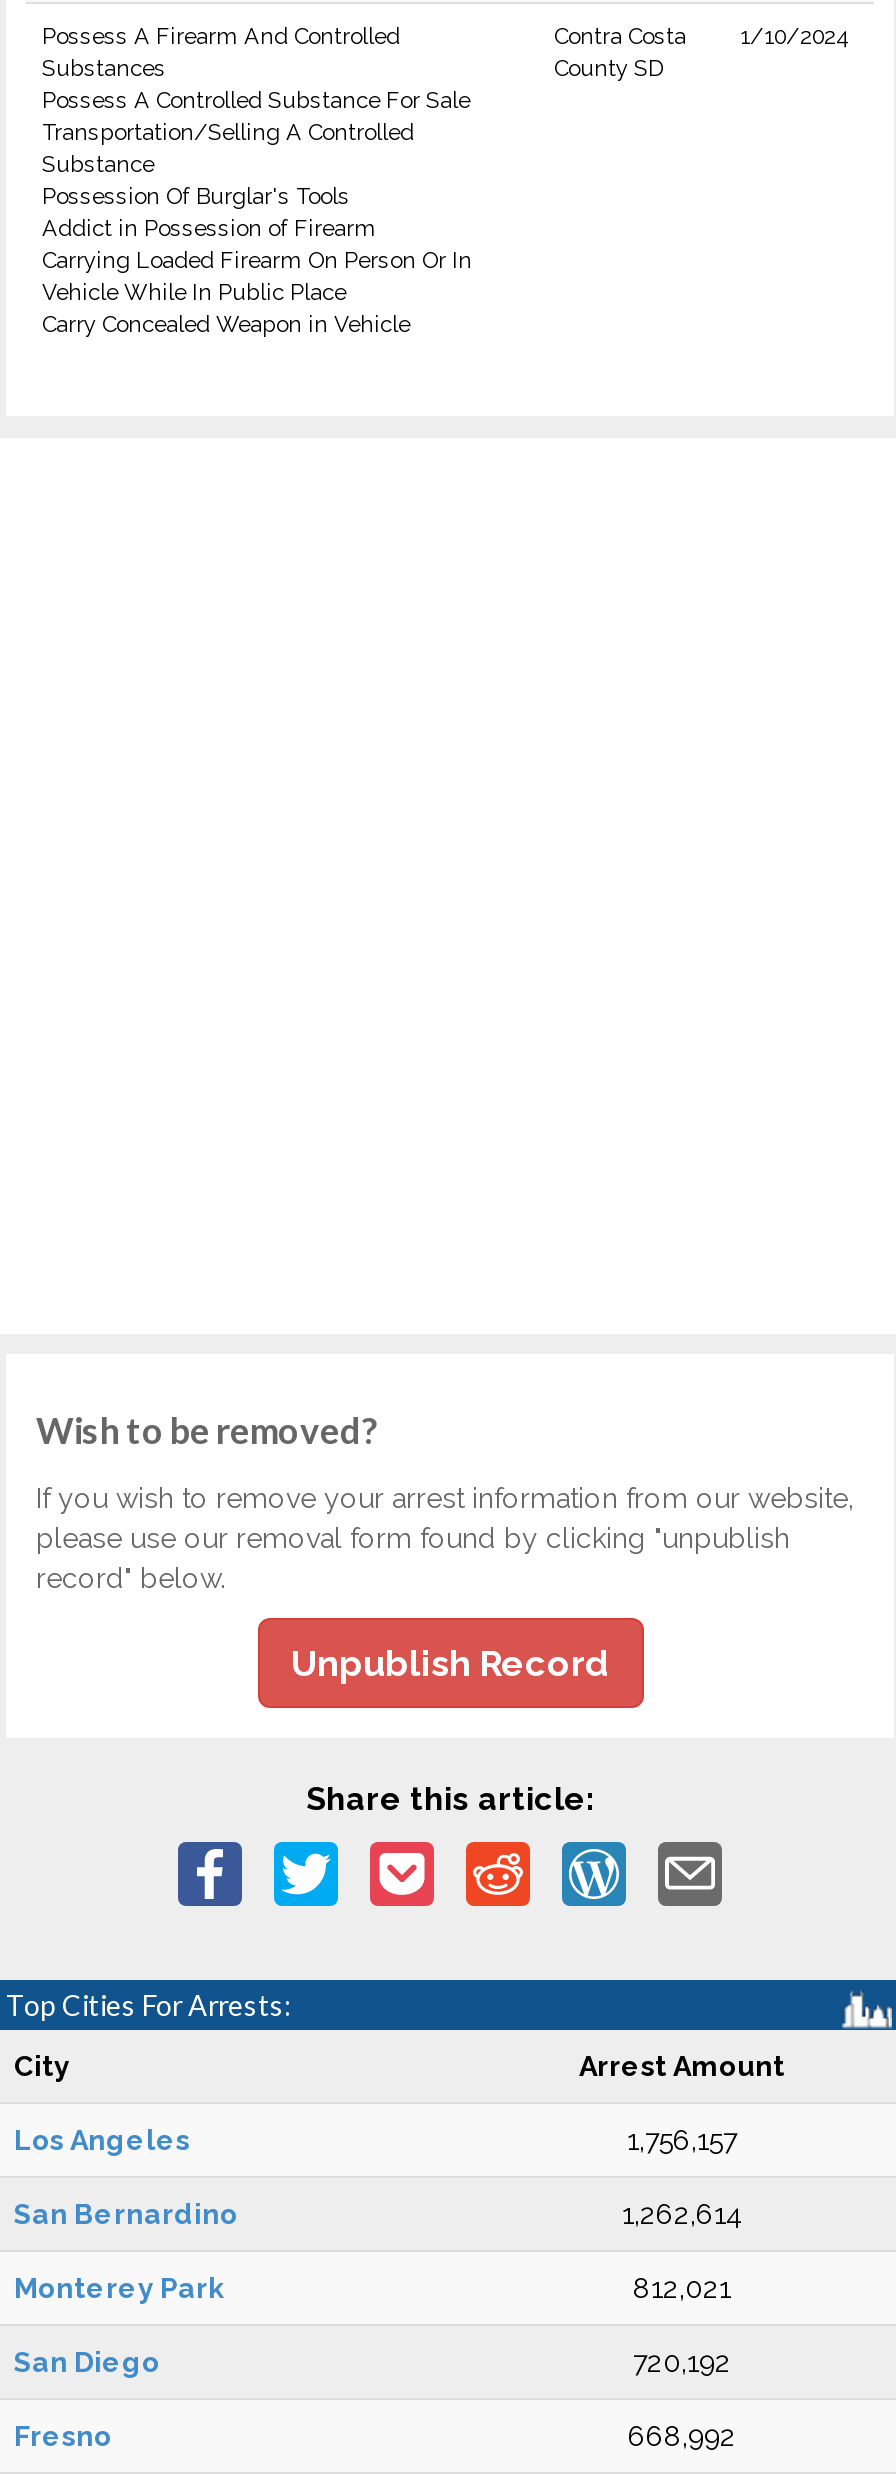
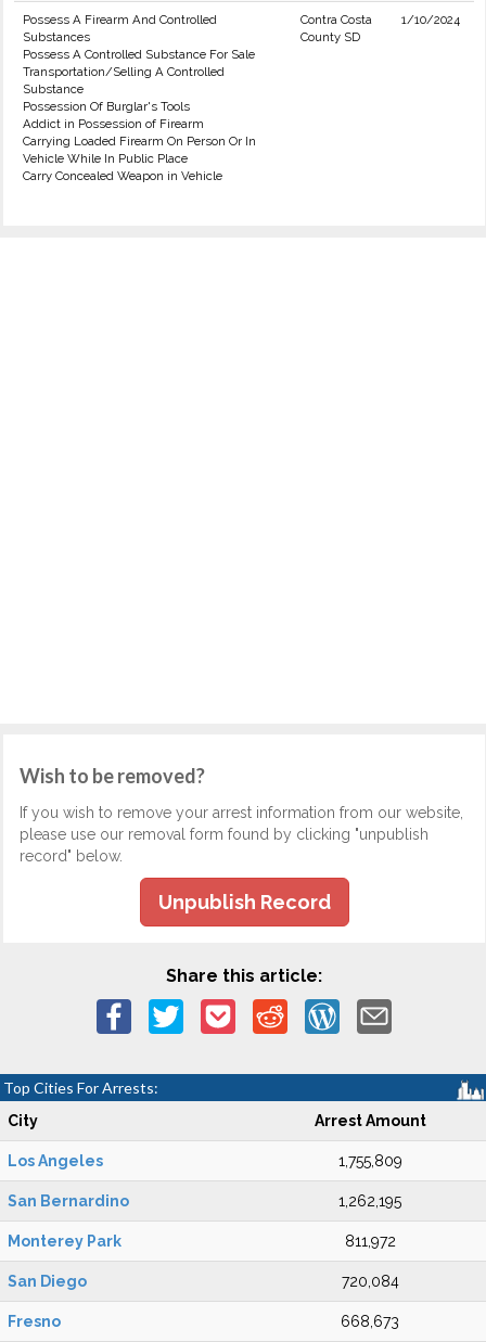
[627,2124,737,2156] 1,756,157 -> [338,1152,402,1170] 1,755,809
[622,2198,742,2230] 1,262,614 -> [338,1192,401,1210] 1,262,195
[633,2272,731,2304] 812,021 -> [344,1232,395,1250] 811,972
[633,2346,731,2378] 720,192 -> [341,1273,399,1290] 720,084
[628,2420,736,2452] 668,992 -> [341,1313,399,1330] 668,673

